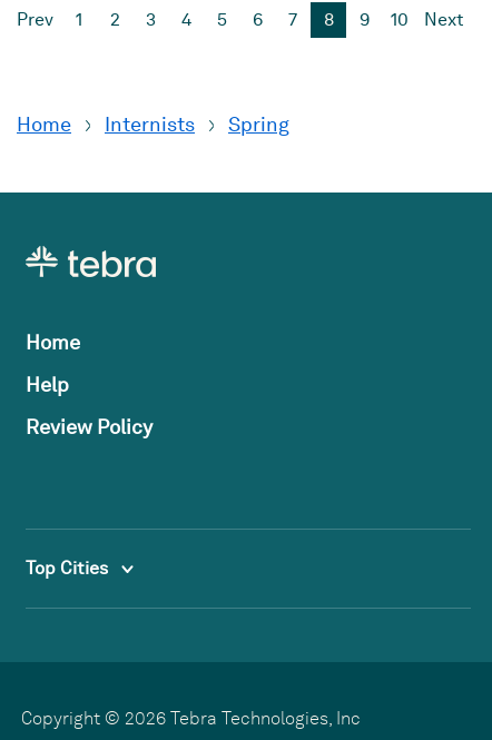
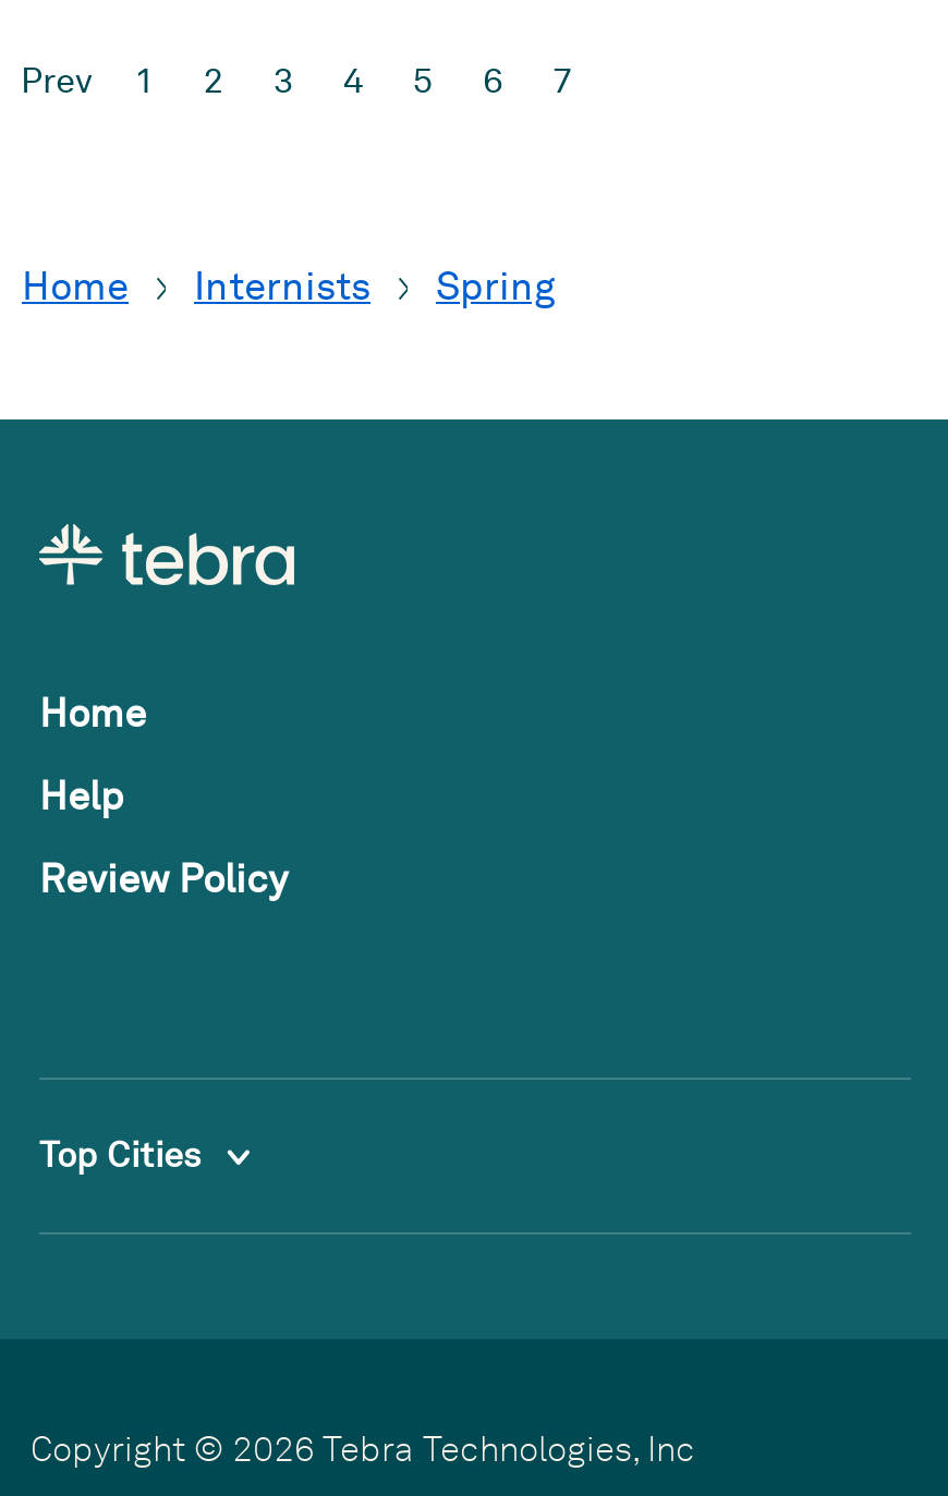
[323,9,464,30] 8 | 9 | 10 | Next -> none

